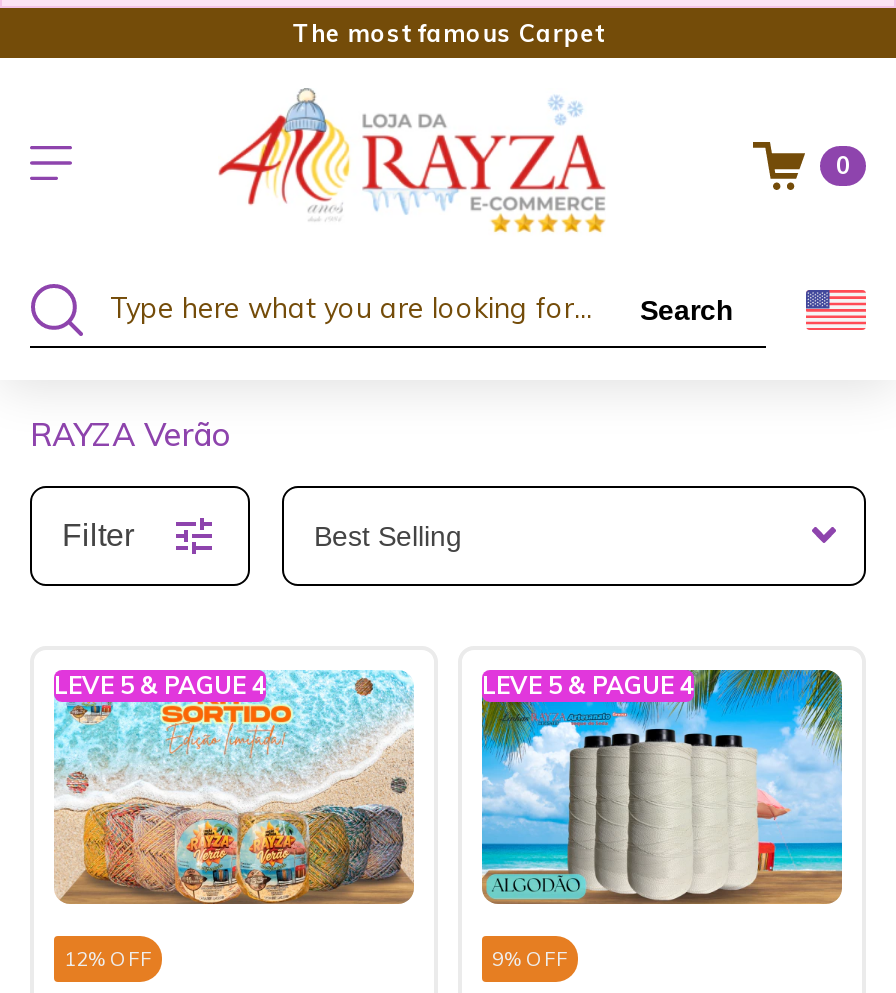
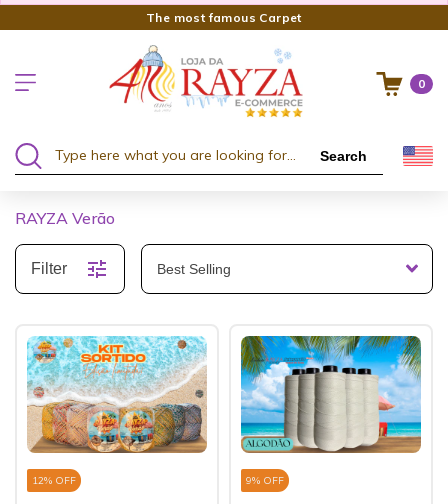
[54,669,266,699] LEVE 5 & PAGUE 4 -> none
[482,669,694,699] LEVE 5 & PAGUE 4 -> none

